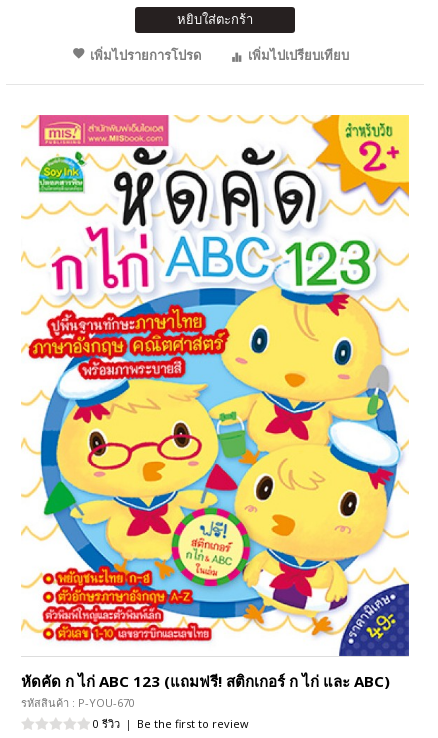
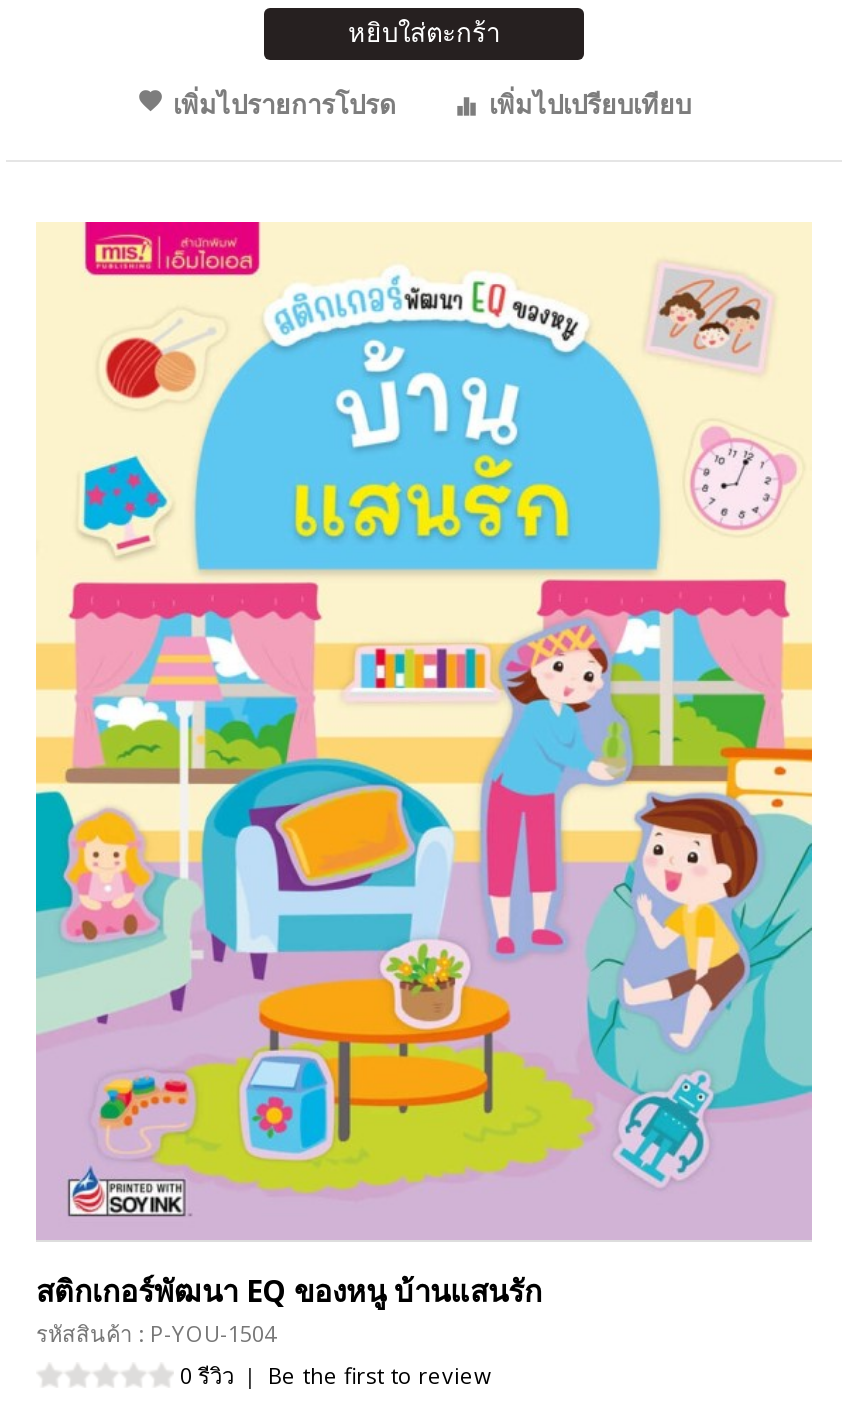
[20,114,410,710] [image] | หัดคัด ก ไก่ ABC 123 (แถมฟรี! สติกเกอร์ ก ไก่ และ ABC) | รหัสสินค้า : P-YOU-670 -> [34,222,814,1348] [image] | สติกเกอร์พัฒนา EQ ของหนู บ้านแสนรัก | รหัสสินค้า : P-YOU-1504

